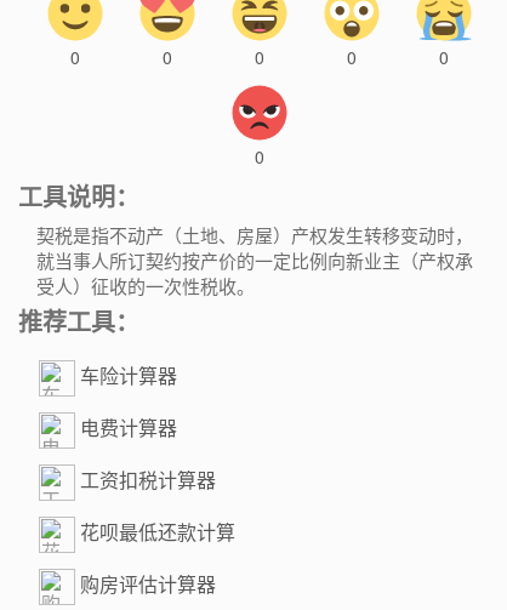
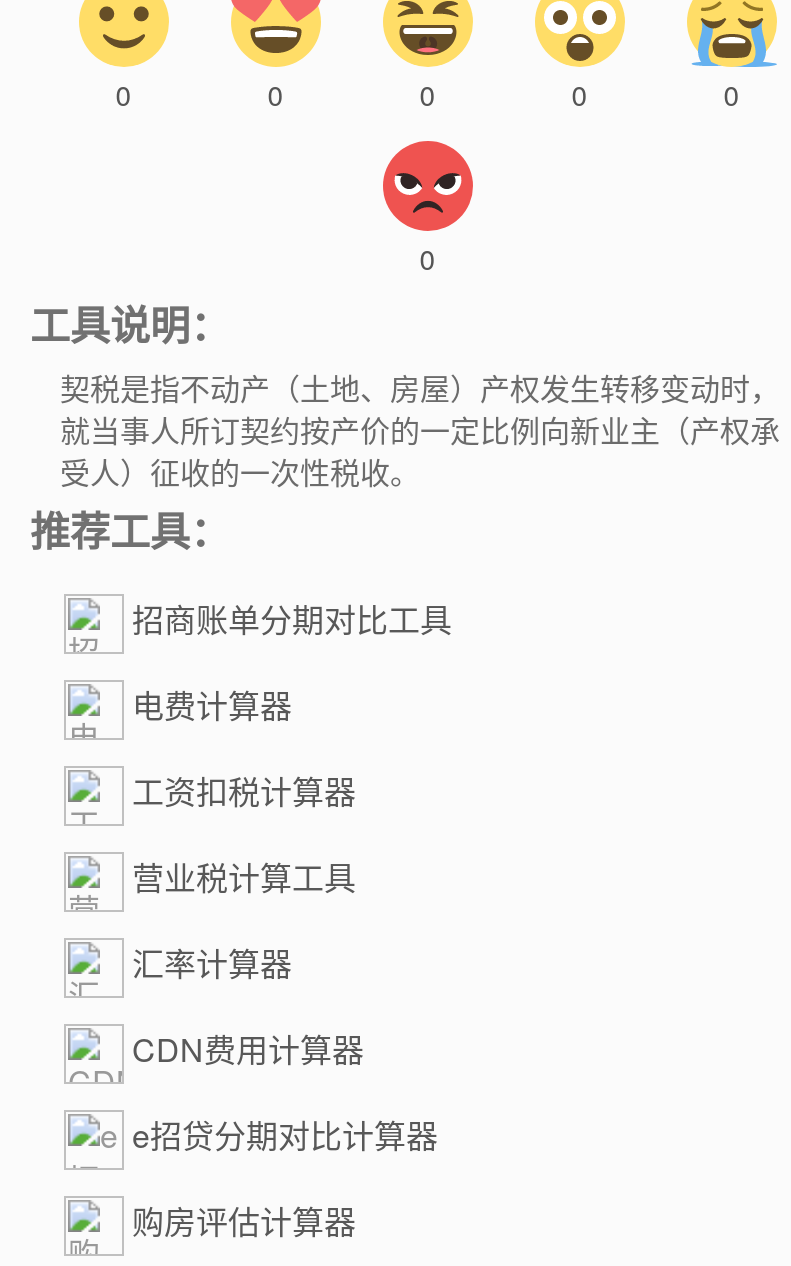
[80,362,177,390] 车险计算器 -> [132,596,452,642] 招商账单分期对比工具
[80,518,235,546] 花呗最低还款计算 -> [132,854,438,1158] 营业税计算工具 | 汇率计算器 | CDN费用计算器 | e招贷分期对比计算器

